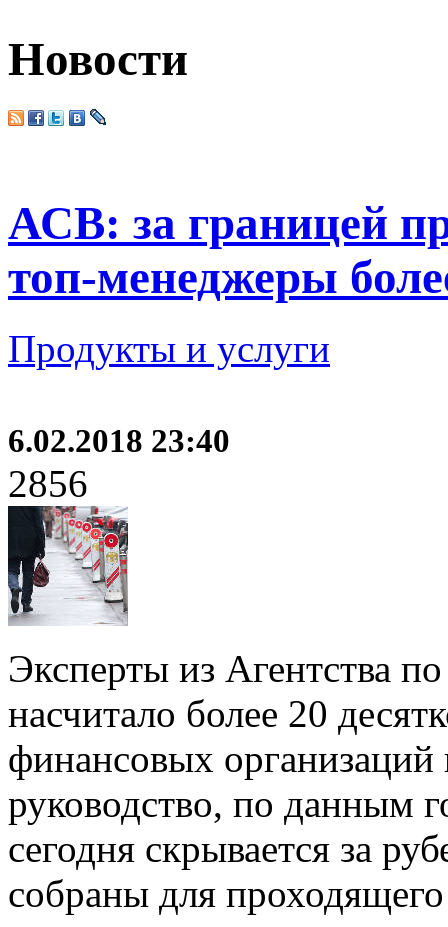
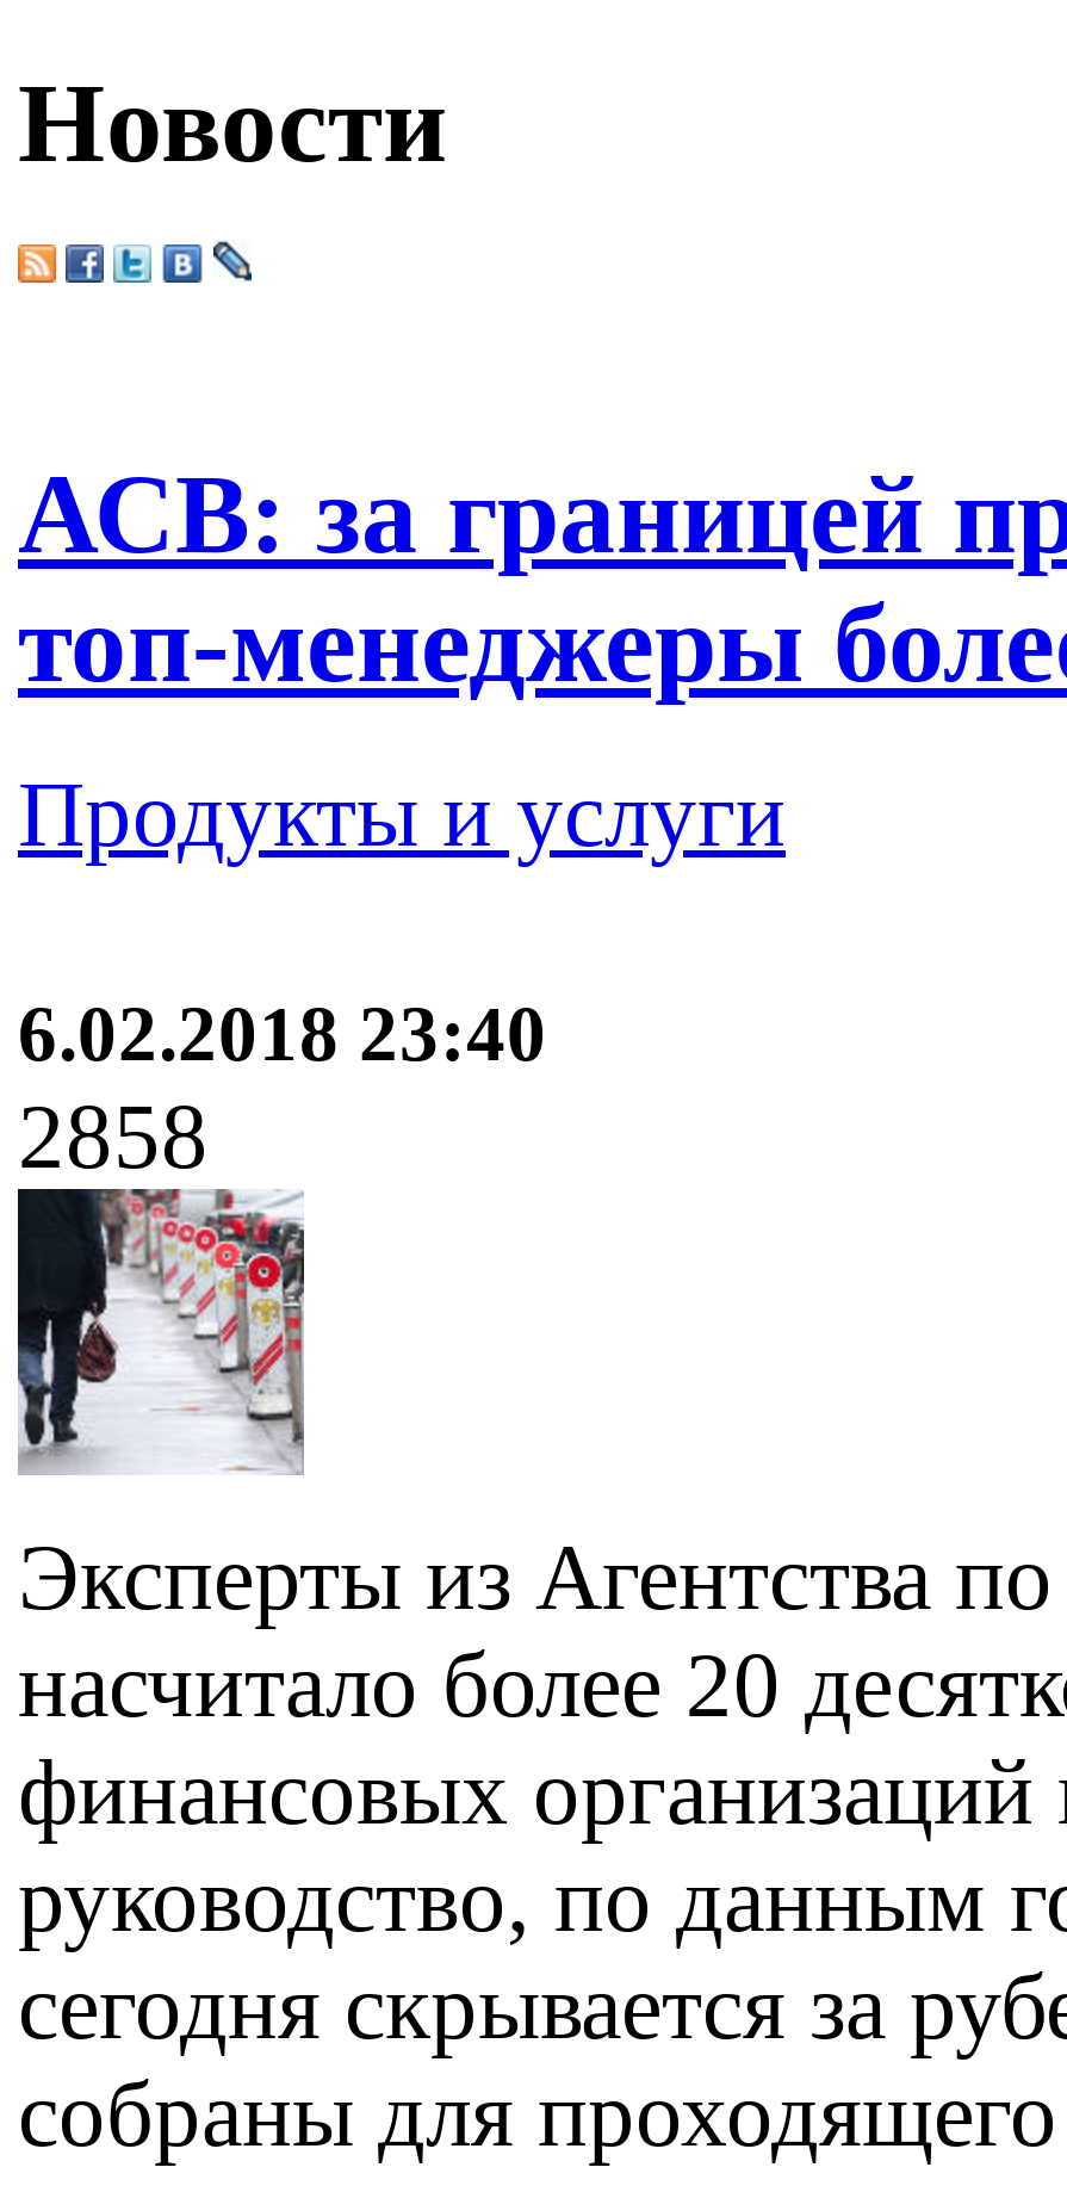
[8,462,88,505] 2856 -> [18,1083,209,1186] 2858

